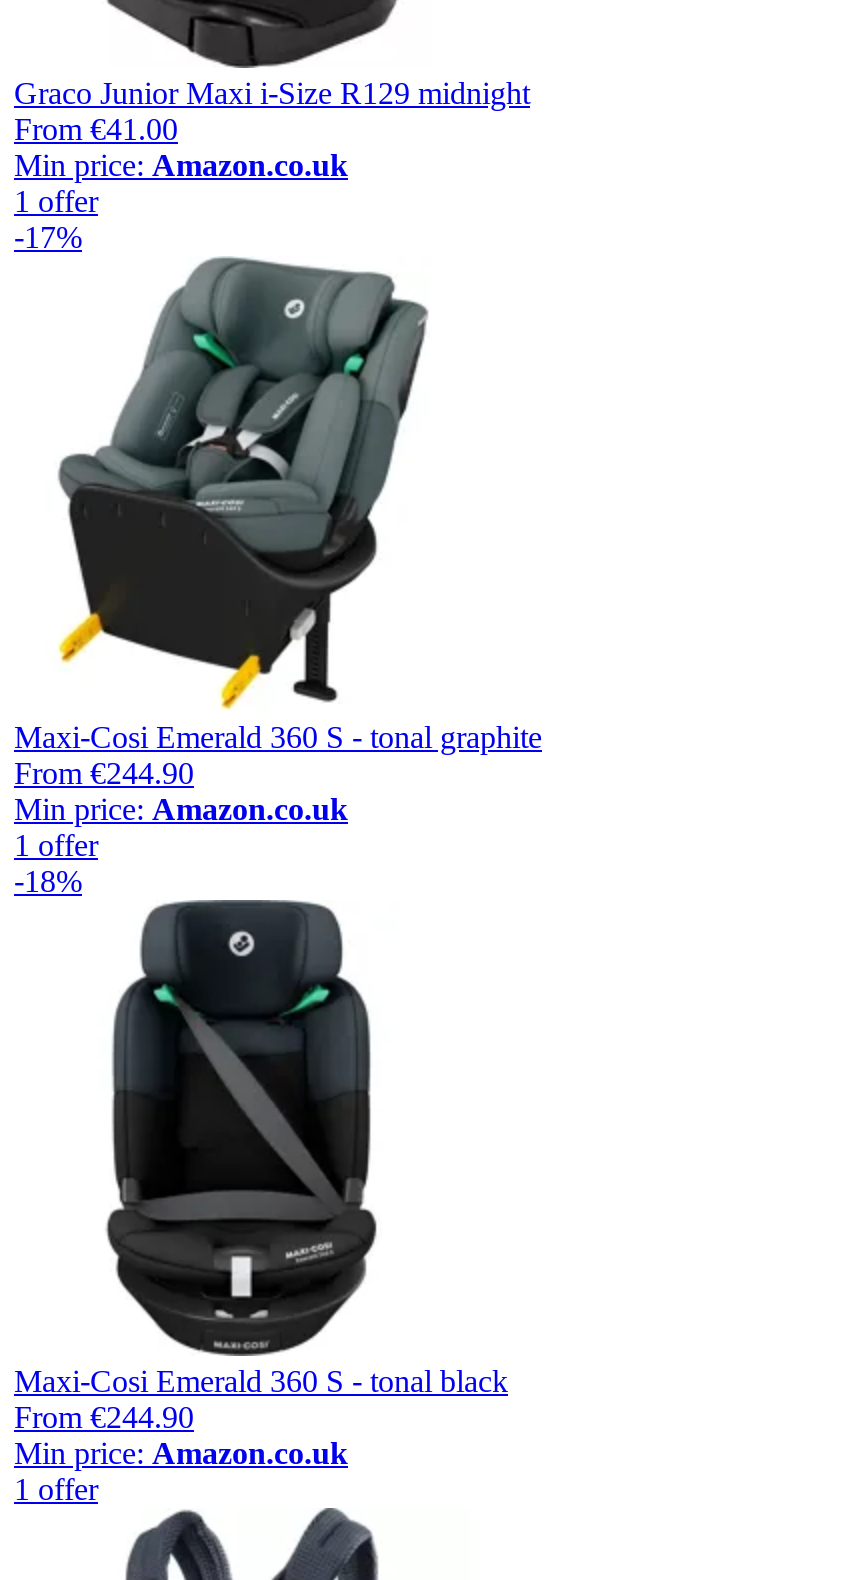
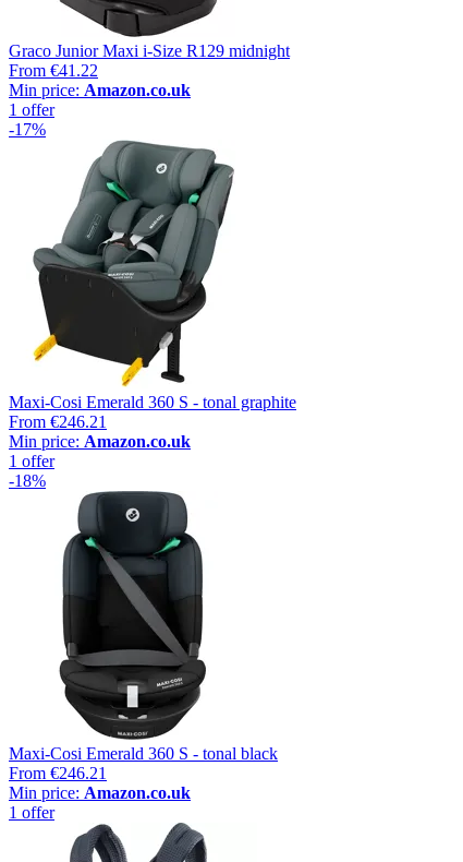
[14,111,178,145] From €41.00 -> [9,61,98,79] From €41.22
[14,755,194,789] From €244.90 -> [9,412,107,431] From €246.21
[14,1399,194,1433] From €244.90 -> [9,763,107,782] From €246.21

